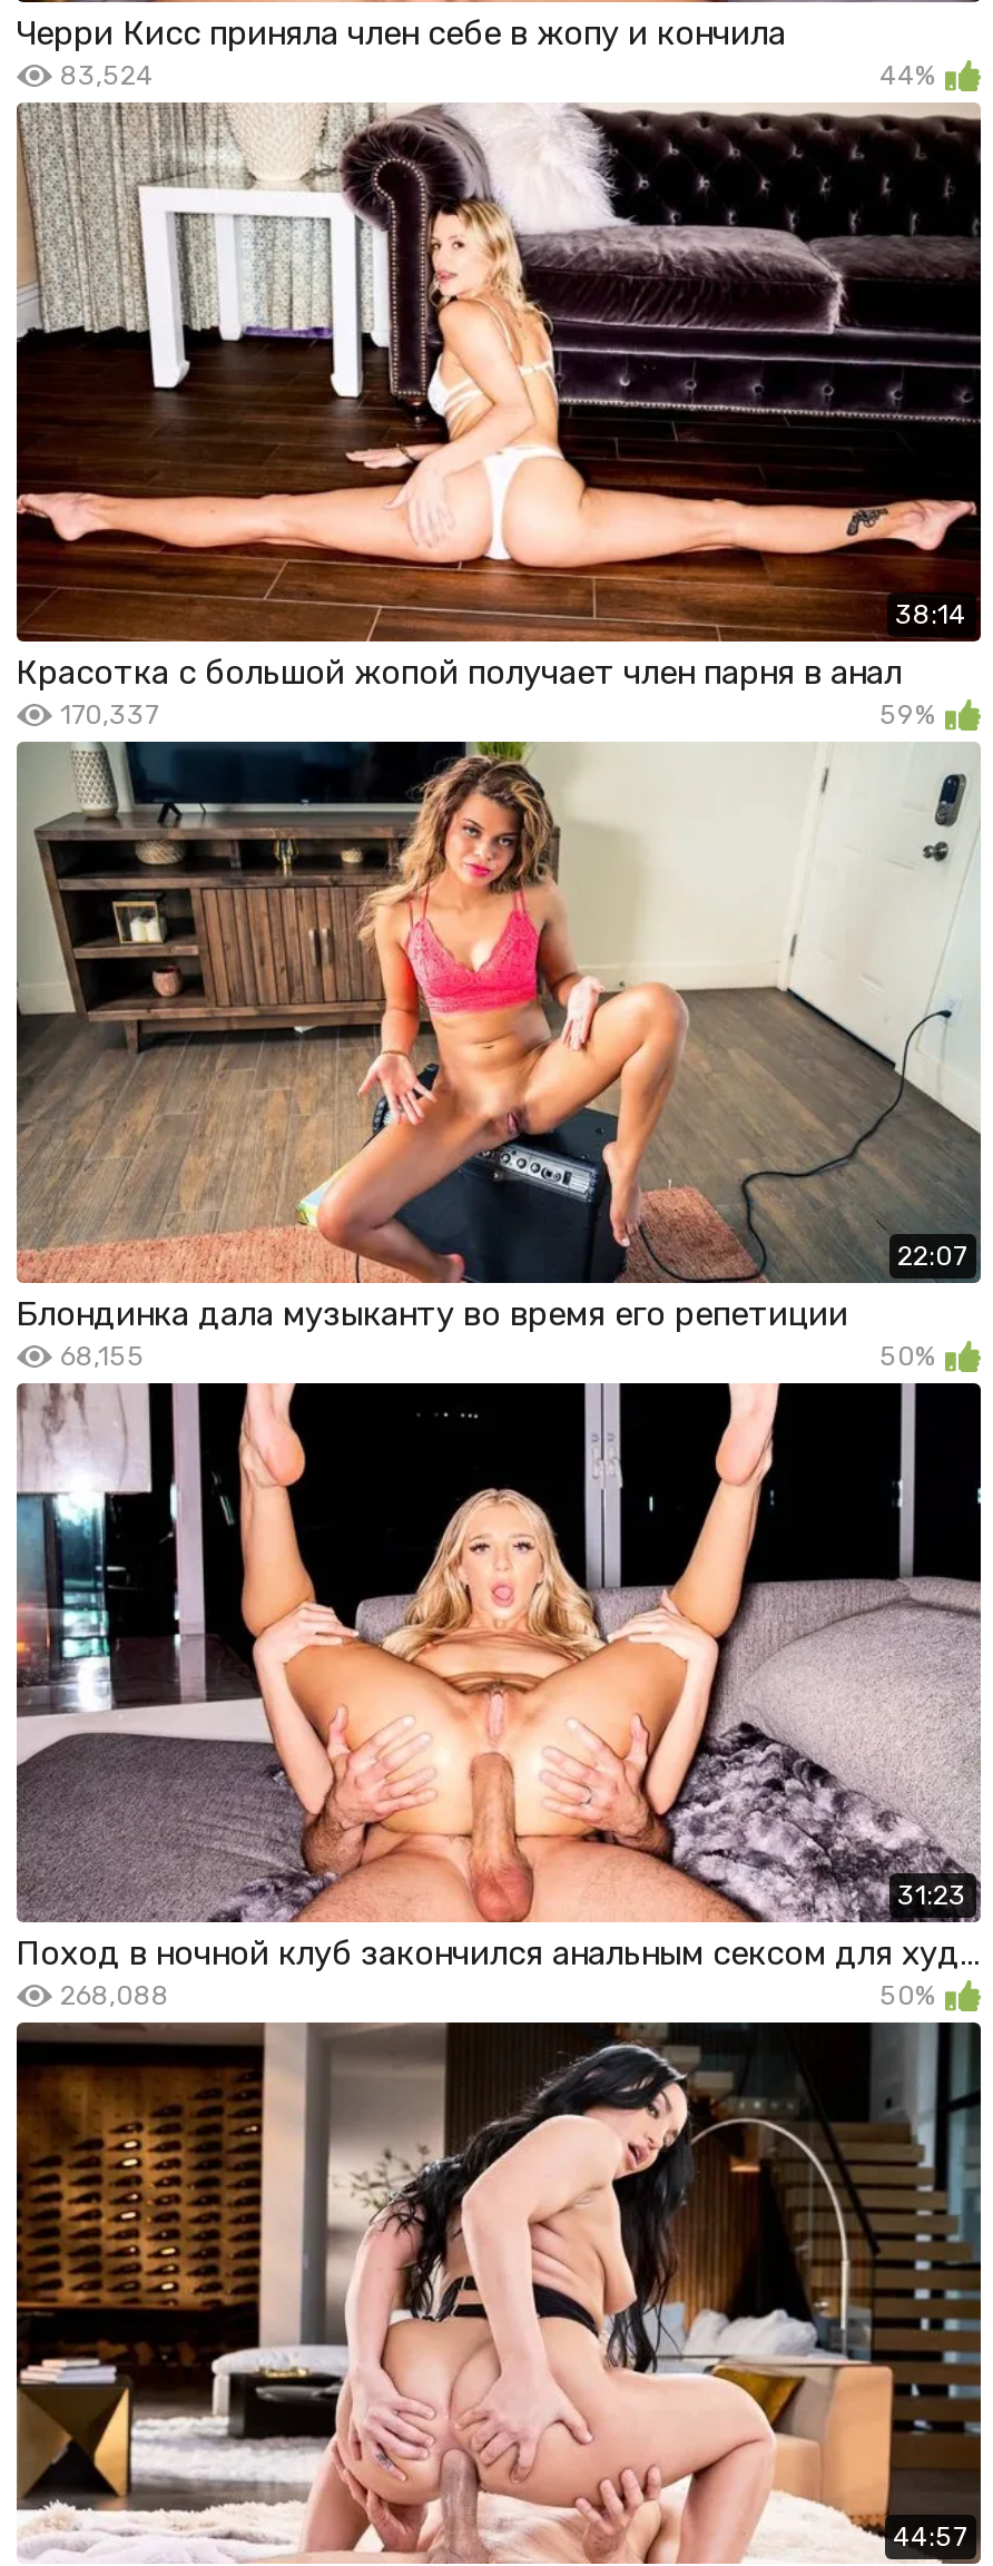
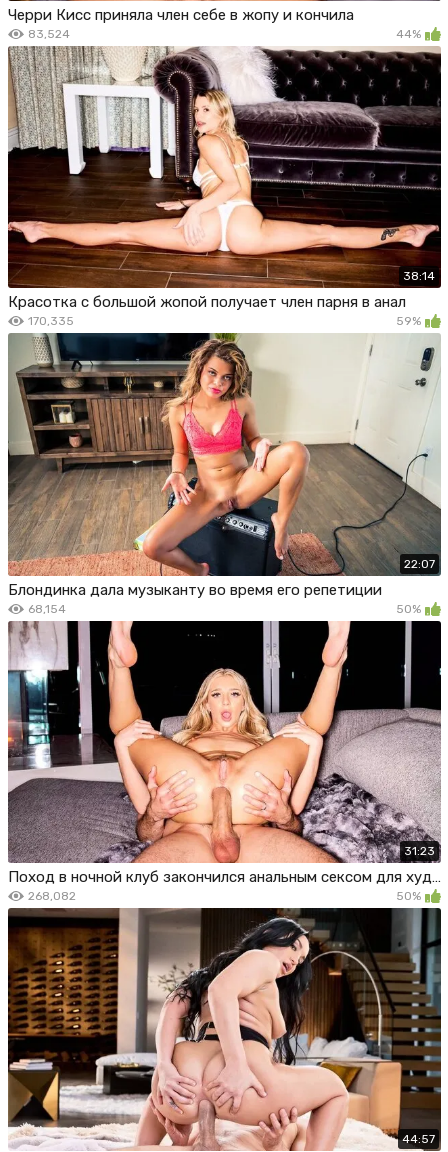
[60,700,158,731] 170,337 -> [27,314,73,328] 170,335
[60,1340,145,1371] 68,155 -> [27,602,65,616] 68,154
[60,1980,169,2012] 268,088 -> [27,889,75,903] 268,082

